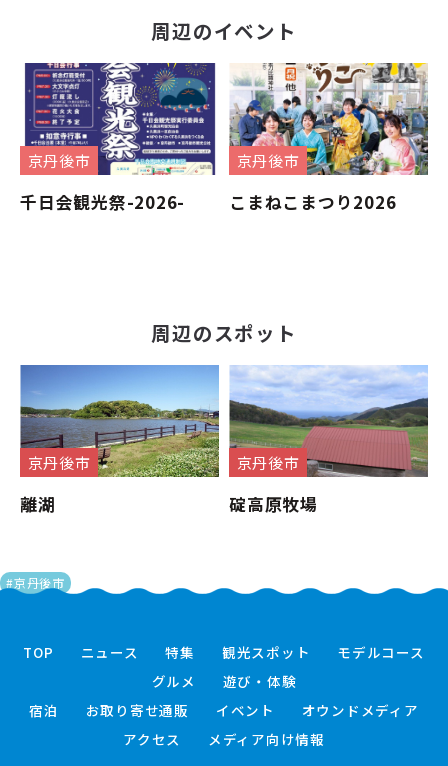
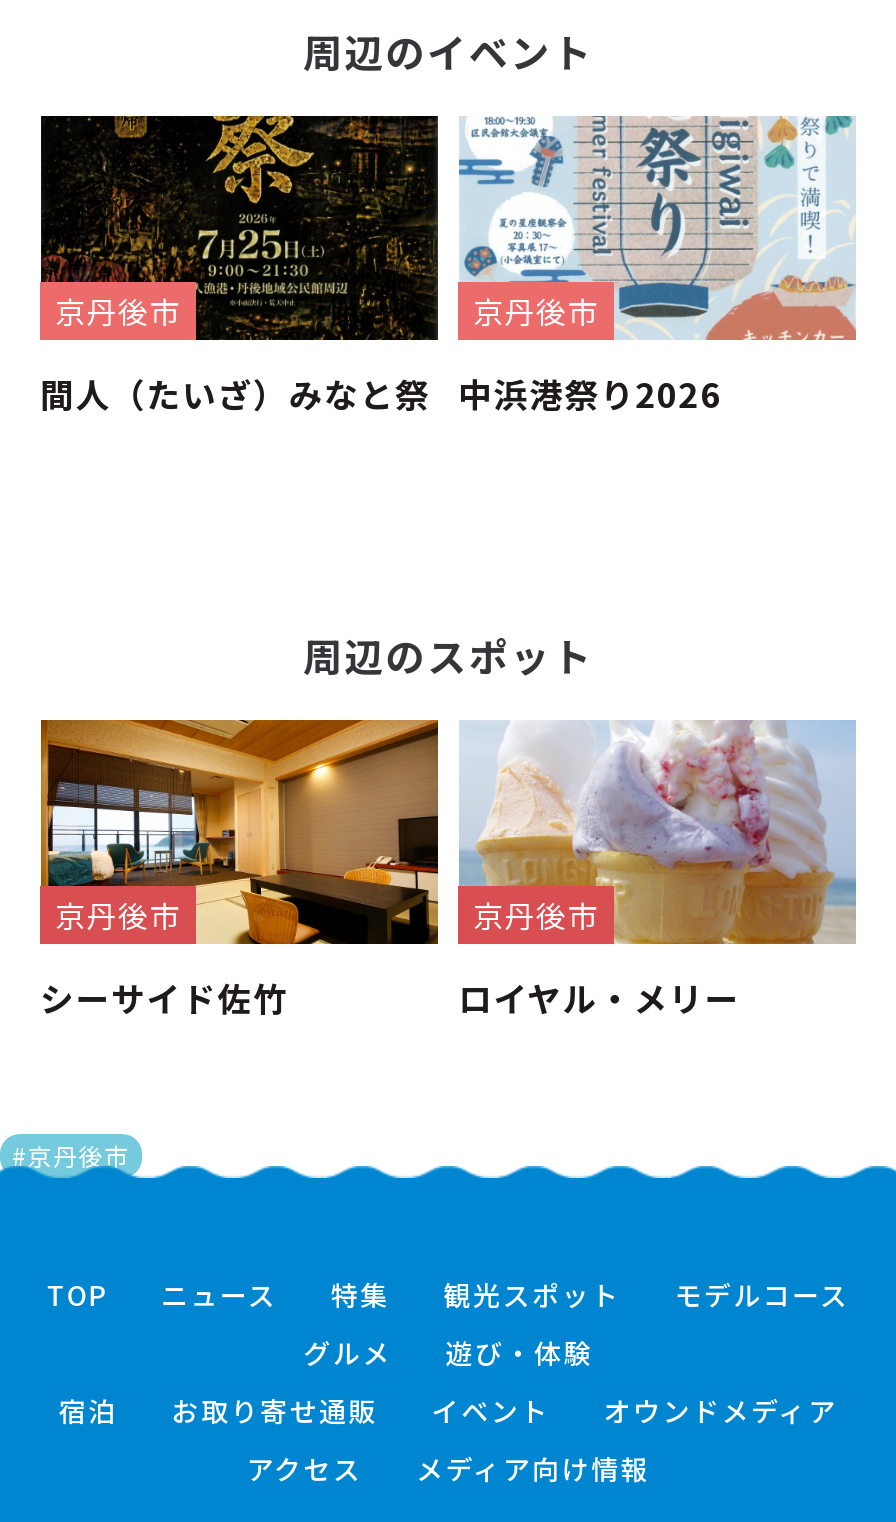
[20,62,219,214] [image] | 千日会観光祭-2026- -> [38,114,440,418] [image] | 間人（たいざ）みなと祭
[229,62,429,214] [image] | こまねこまつり2026 -> [458,114,858,418] [image] | 中浜港祭り2026
[20,364,220,516] [image] | 離湖 -> [38,718,440,1021] [image] | シーサイド佐竹
[229,366,429,516] [image] | 碇高原牧場 -> [458,720,856,1021] [image] | ロイヤル・メリー

